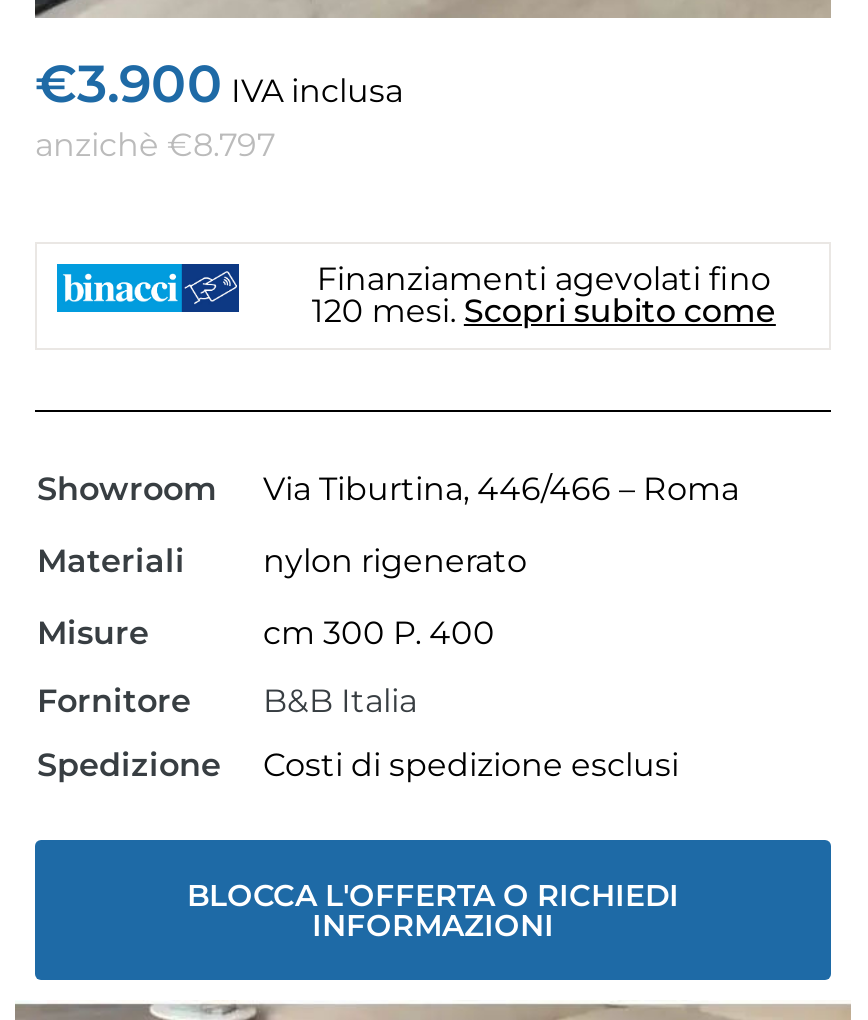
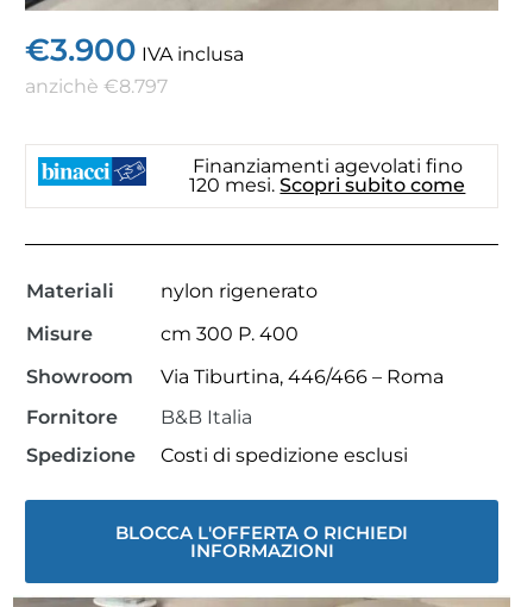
moved [37,470,739,508] -> [26,365,444,388]: Showroom | Via Tiburtina, 446/466 – Roma
moved [37,542,527,652] -> [26,279,318,345]: Materiali | nylon rigenerato | Misure | cm 300 P. 400

